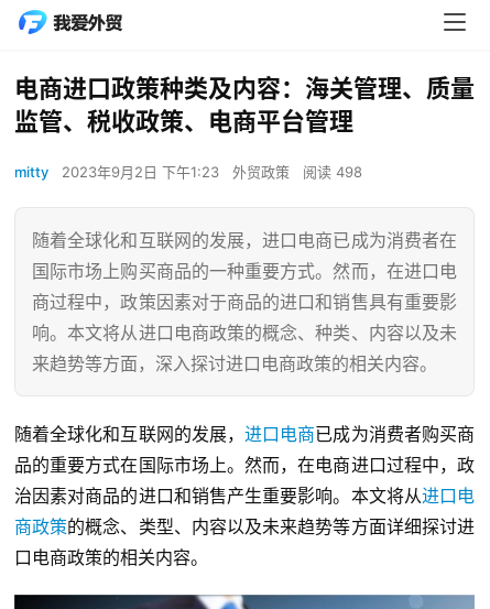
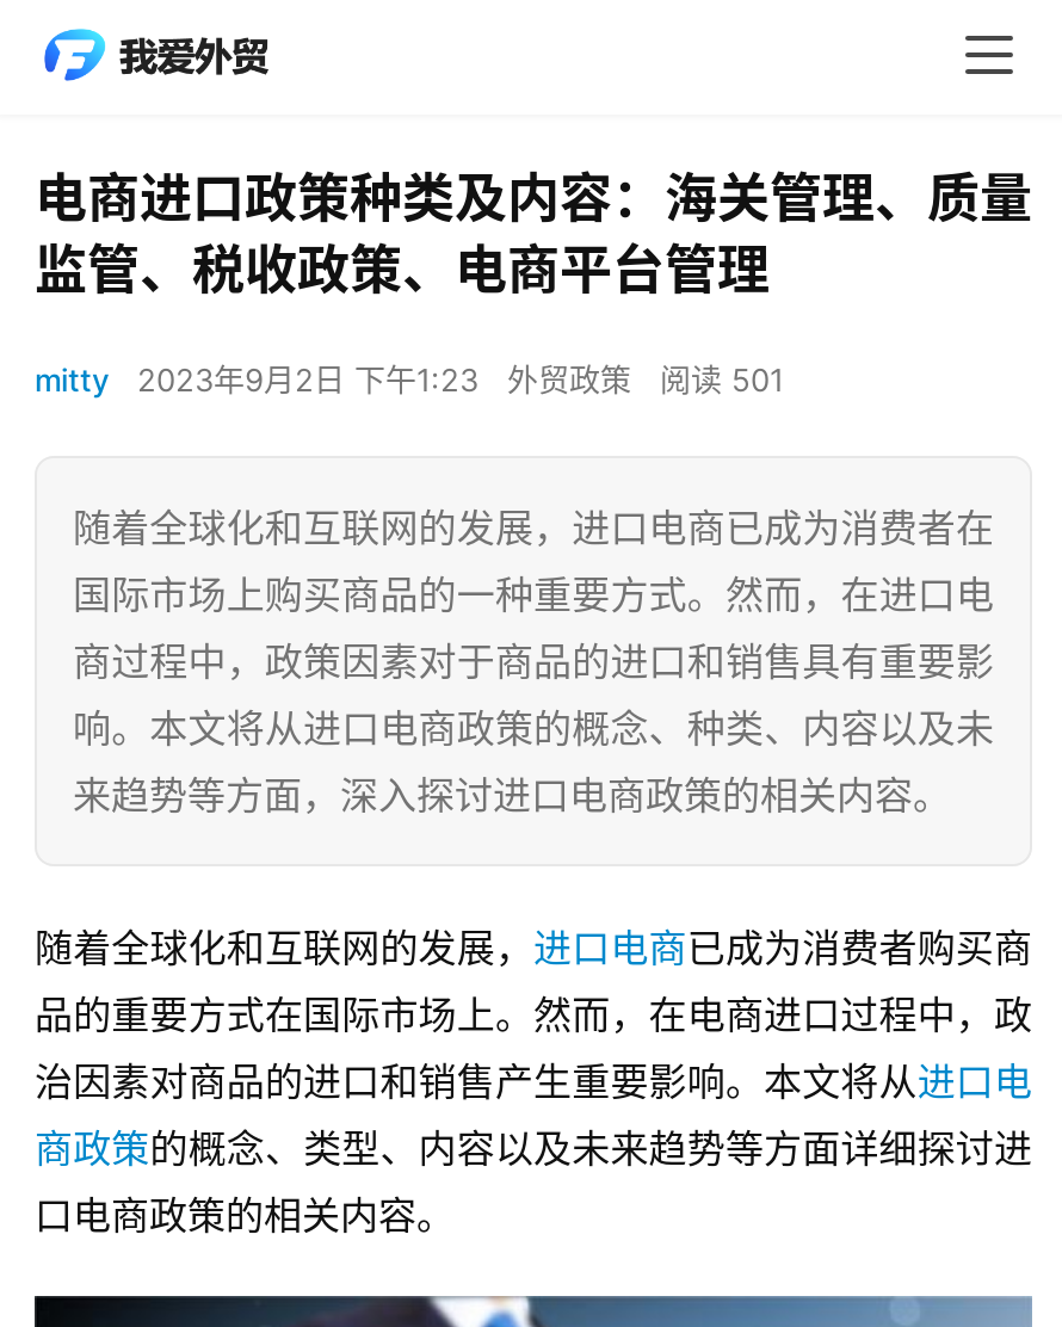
[14,163,362,181] mitty 2023年9月2日 下午1:23 外贸政策 阅读 498 -> [35,360,784,399] mitty 2023年9月2日 下午1:23 外贸政策 阅读 501

